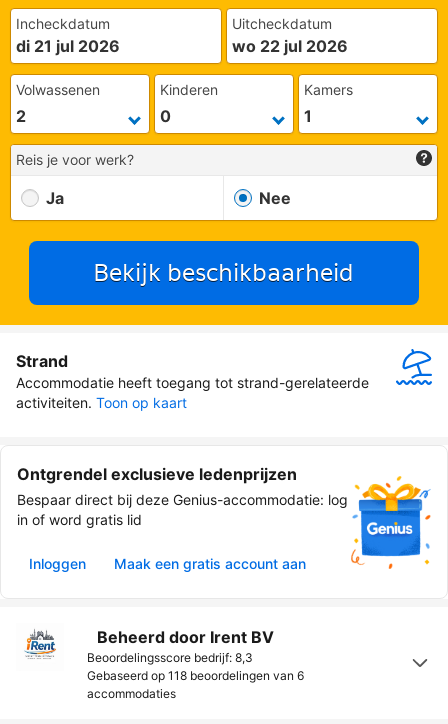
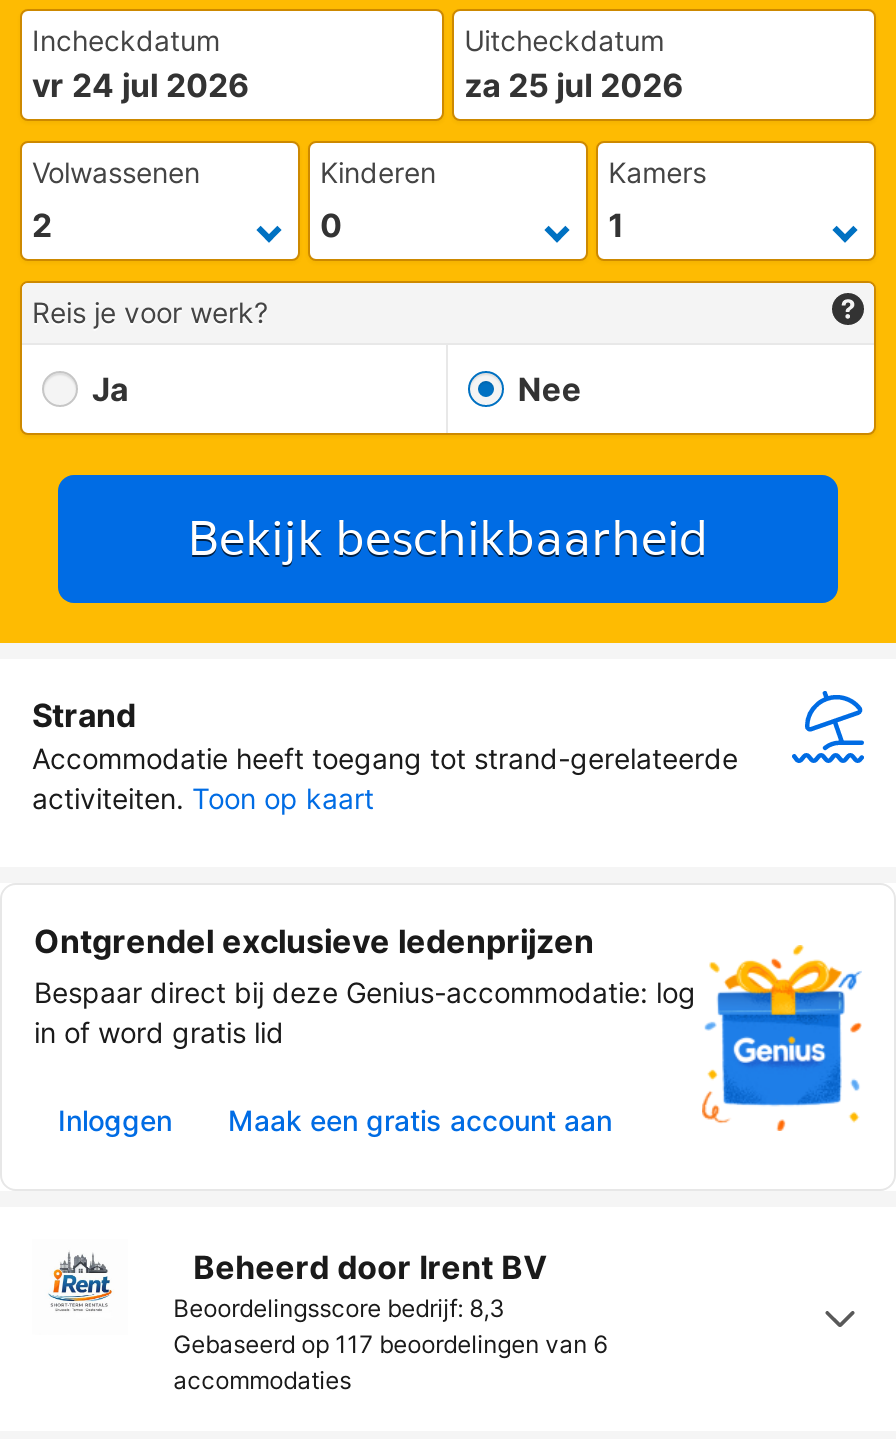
[16,36,120,56] di 21 jul 2026 -> [32,65,250,105] vr 24 jul 2026
[232,36,348,56] wo 22 jul 2026 -> [464,65,684,105] za 25 jul 2026
[87,668,304,683] Gebaseerd op 118 beoordelingen van 6 -> [173,1329,607,1359] Gebaseerd op 117 beoordelingen van 6

